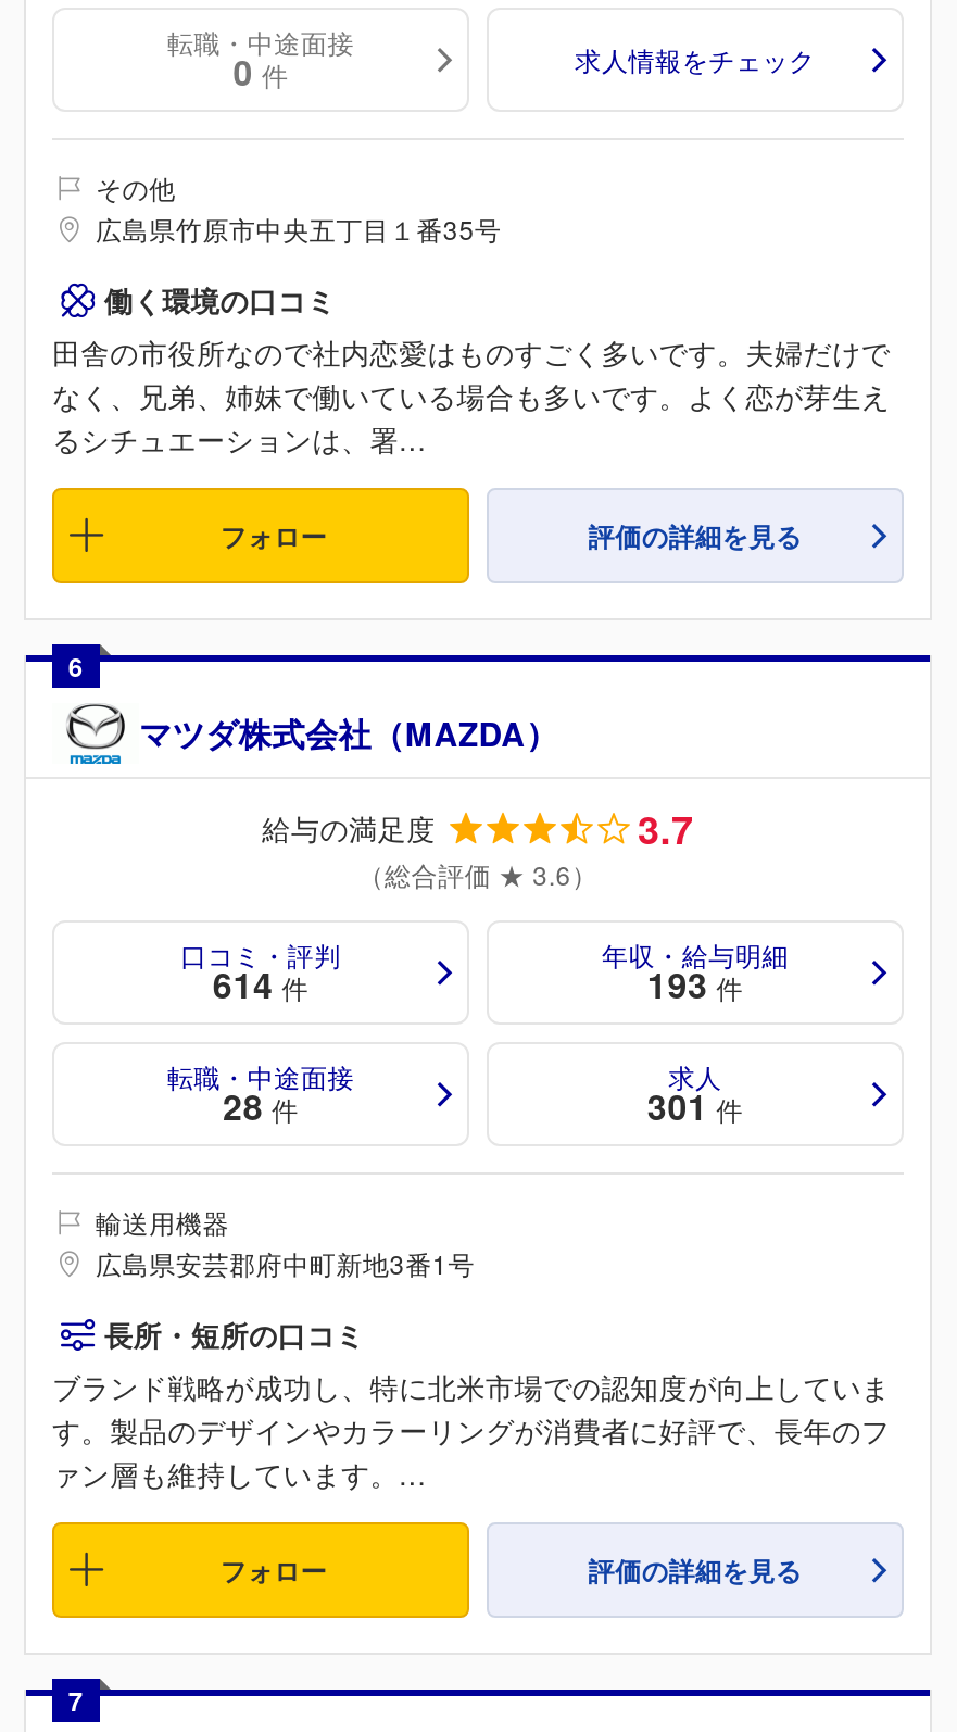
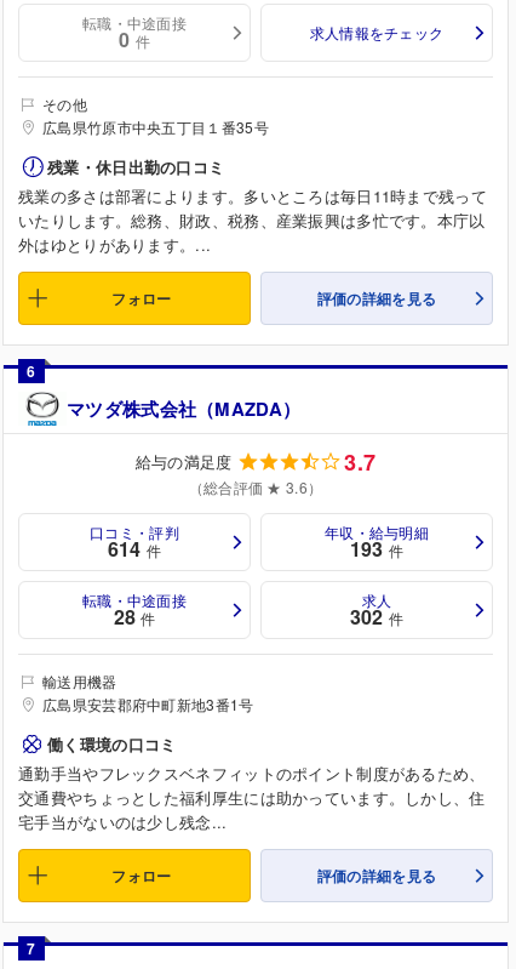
moved [104,279,335,321] -> [47,733,176,756]: 働く環境の口コミ
[52,331,890,460] 田舎の市役所なので社内恋愛はものすごく多いです。夫婦だけで | なく、兄弟、姉妹で働いている場合も多いです。よく恋が芽生え | るシチュエーションは、署... -> [18,155,487,256] 残業・休日出勤の口コミ | 残業の多さは部署によります。多いところは毎日11時まで残って | いたりします。総務、財政、税務、産業振興は多忙です。本庁以 | 外はゆとりがあります。...
[647,1081,743,1131] 301 件 -> [350,603,403,631] 302 件
[52,1314,890,1494] 長所・短所の口コミ | ブランド戦略が成功し、特に北米市場での認知度が向上していま | す。製品のデザインやカラーリングが消費者に好評で、長年のフ | ァン層も維持しています。... -> [18,762,485,833] 通勤手当やフレックスベネフィットのポイント制度があるため、 | 交通費やちょっとした福利厚生には助かっています。しかし、住 | 宅手当がないのは少し残念...

